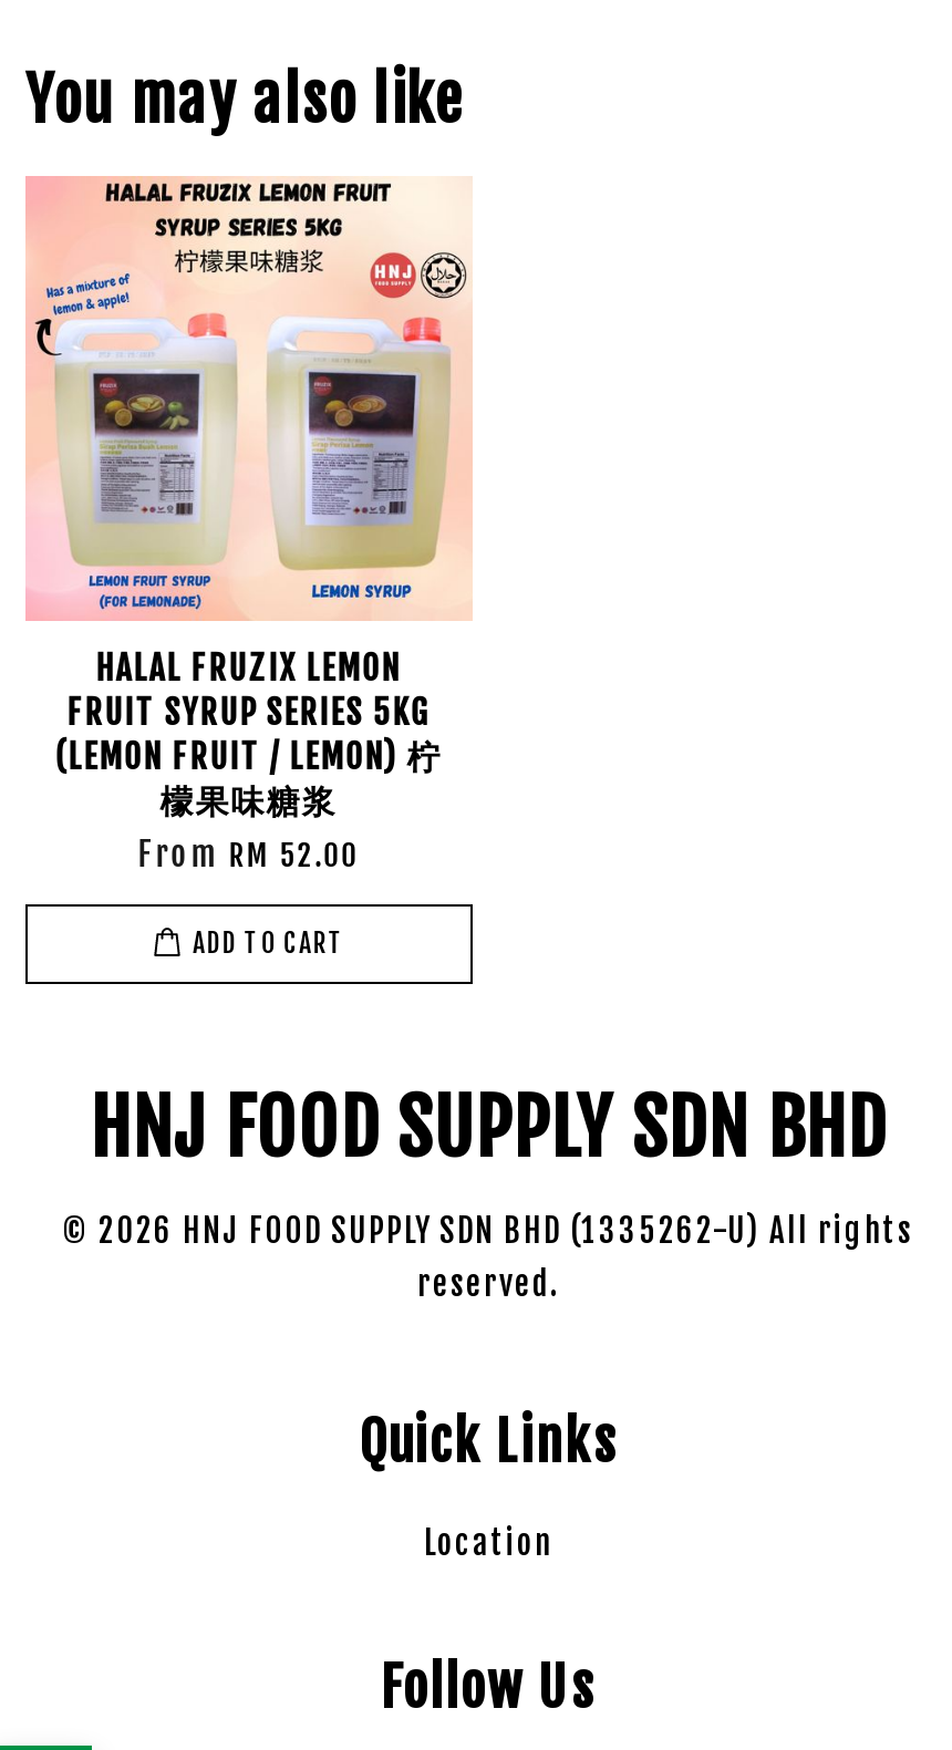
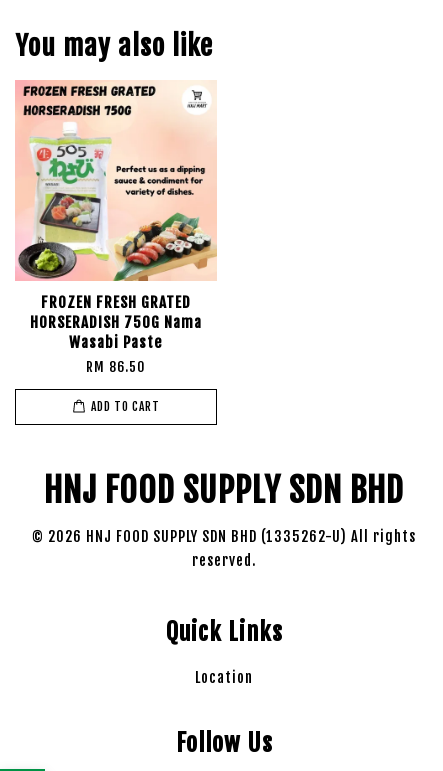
[34,180,468,876] [image] | HALAL FRUZIX LEMON | FRUIT SYRUP SERIES 5KG | (LEMON FRUIT / LEMON) 柠 | 檬果味糖浆 | From RM 52.00 -> [17,83,217,375] [image] | FROZEN FRESH GRATED | HORSERADISH 750G Nama | Wasabi Paste | RM 86.50

